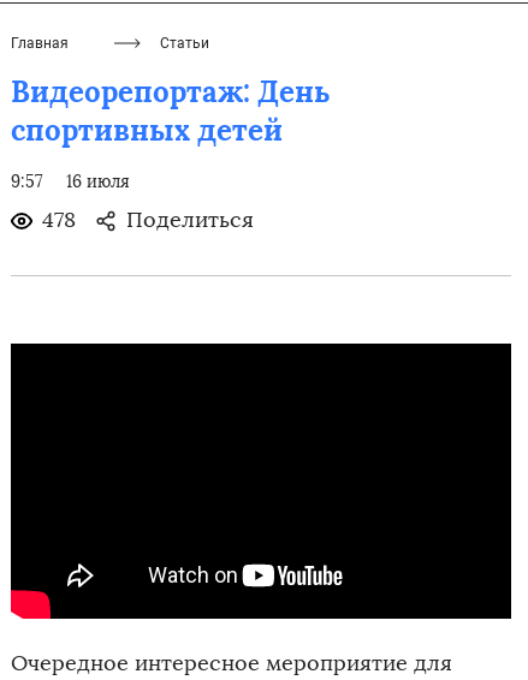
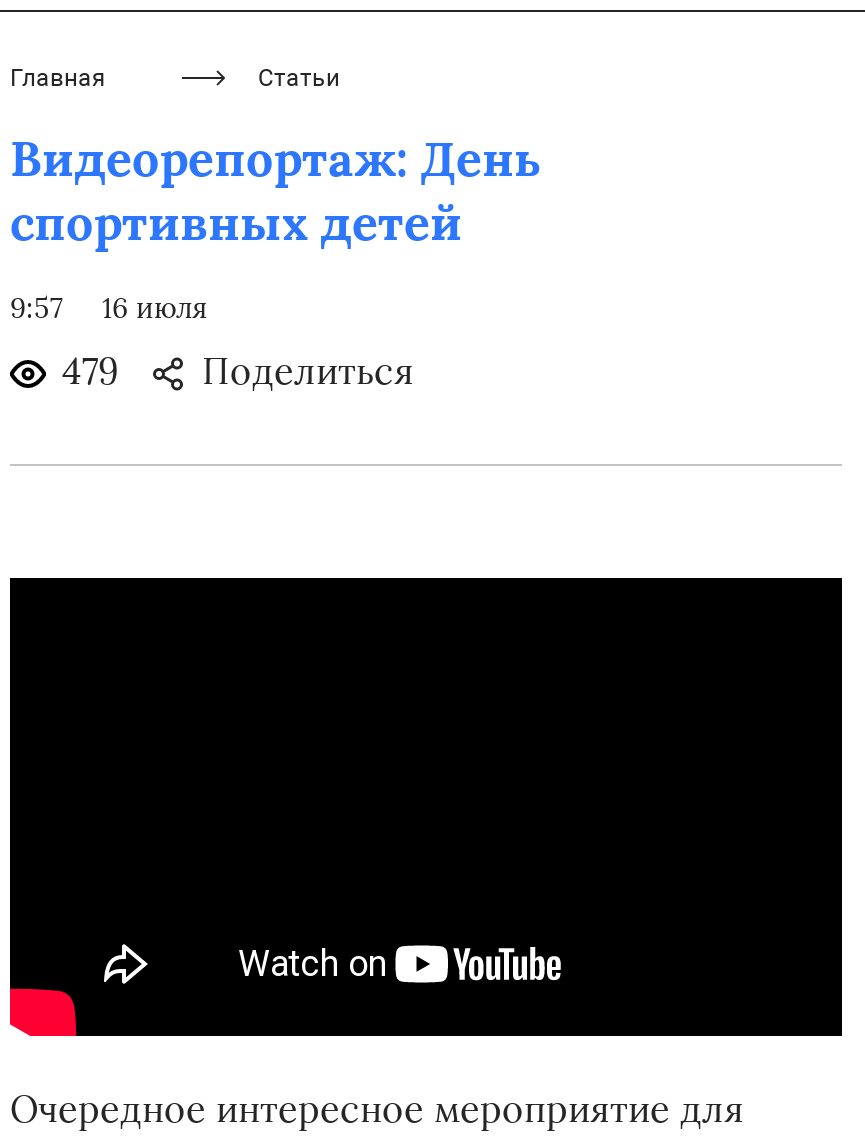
[42,207,254,233] 478 Поделиться -> [62,350,414,394] 479 Поделиться

